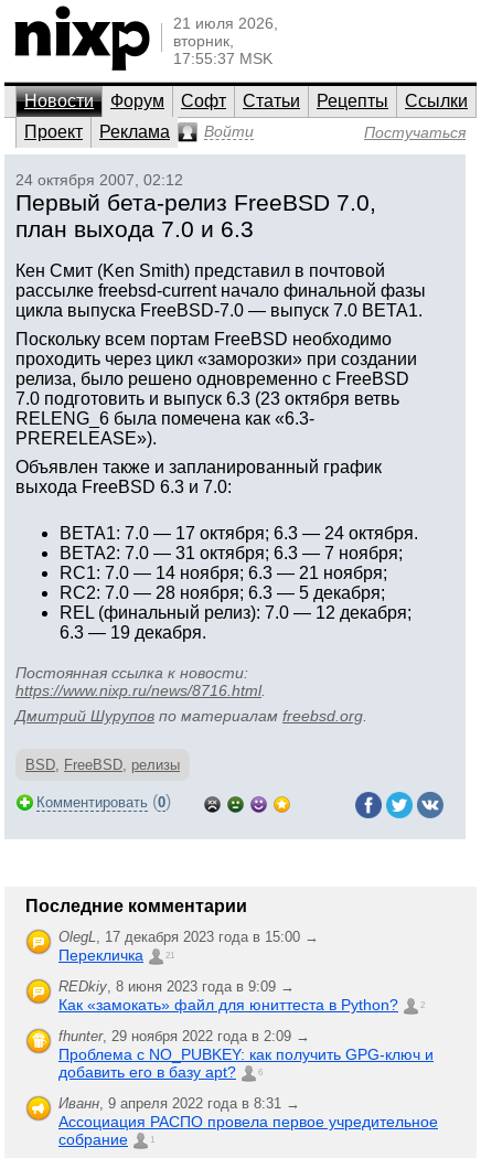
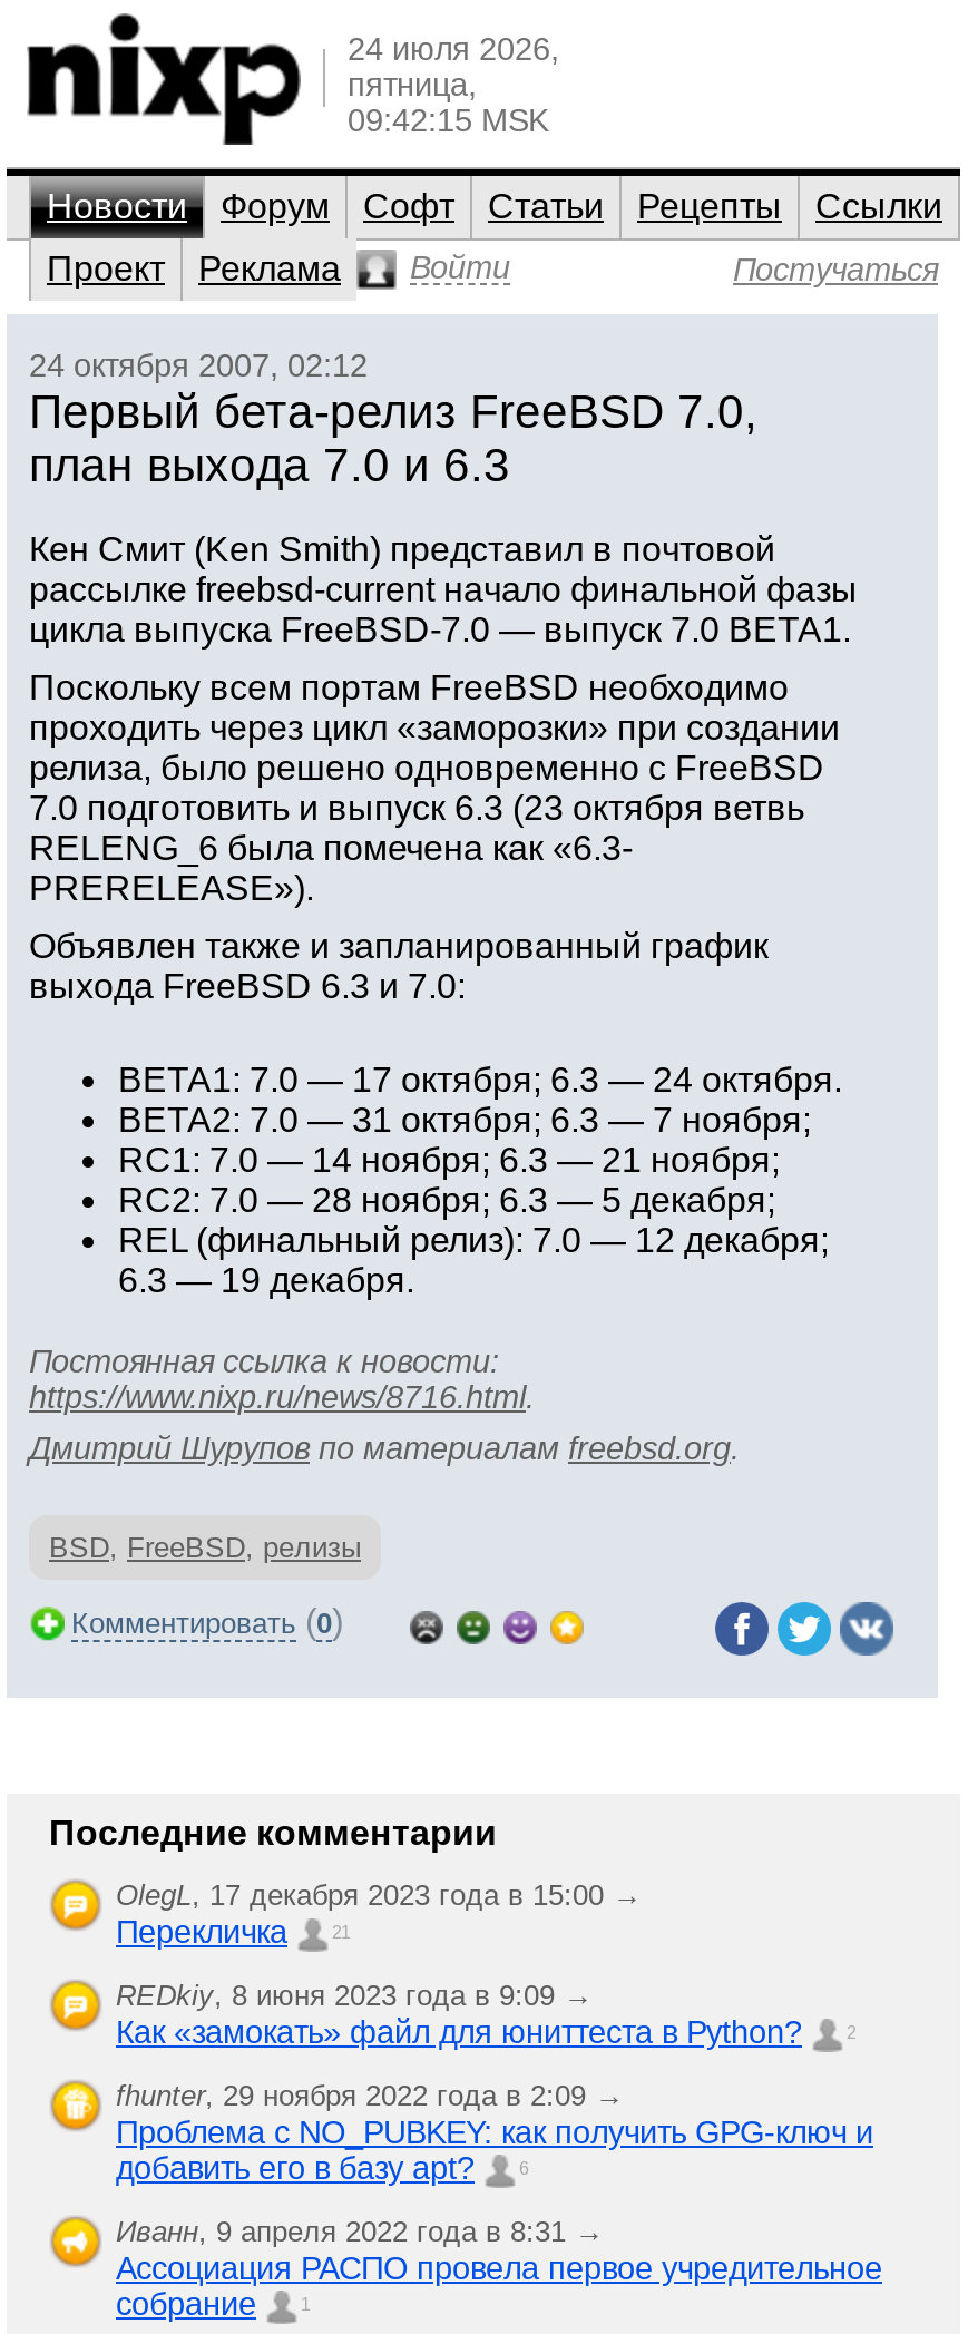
[173,14,278,67] 21 июля 2026, | вторник, | 17:55:37 MSK -> [348,31,559,138] 24 июля 2026, | пятница, | 09:42:15 MSK

